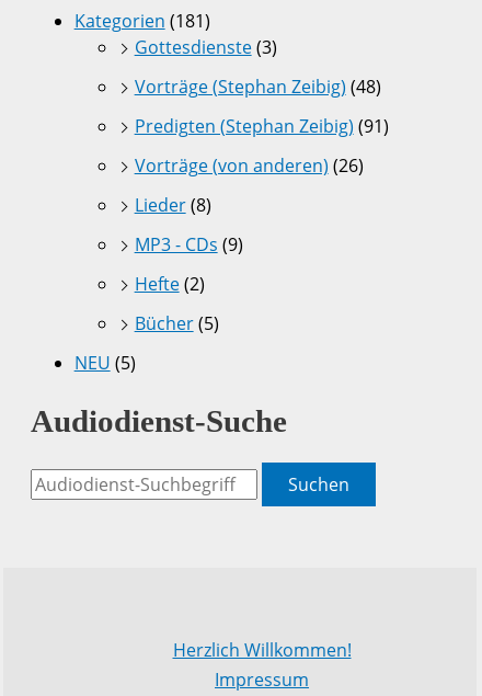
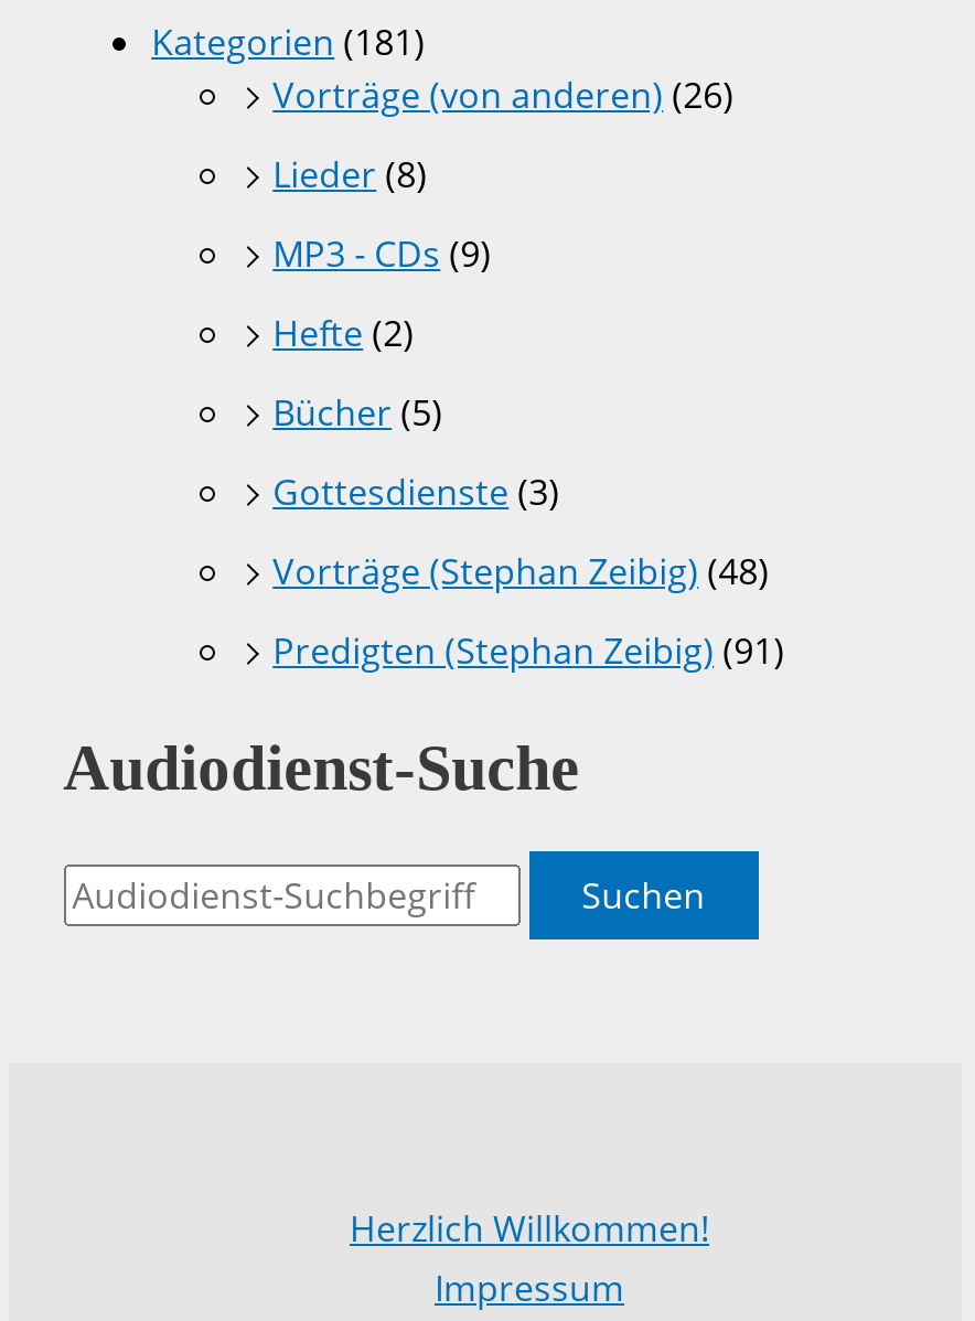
moved [134,35,388,138] -> [273,468,784,675]: Gottesdienste (3) | Vorträge (Stephan Zeibig) (48) | Predigten (Stephan Zeibig) (91)
moved [134,154,363,336] -> [273,71,734,437]: Vorträge (von anderen) (26) | Lieder (8) | MP3 - CDs (9) | Hefte (2) | Bücher (5)
[74,351,135,375] NEU (5) -> none

